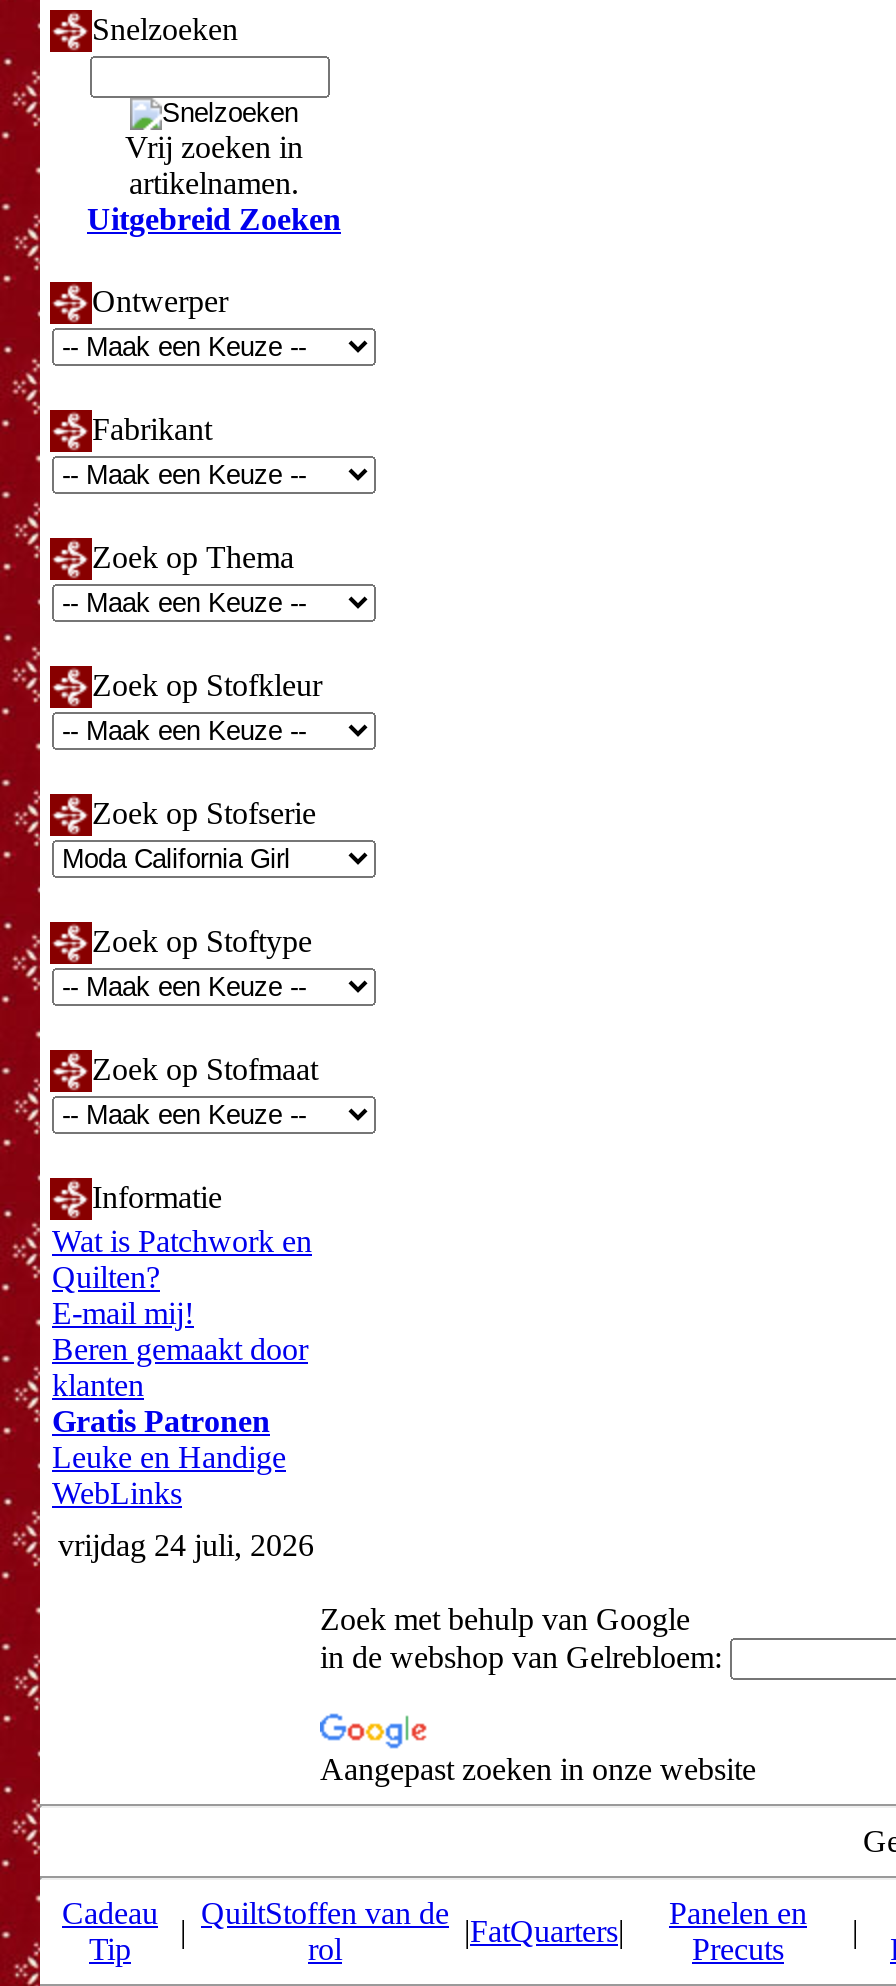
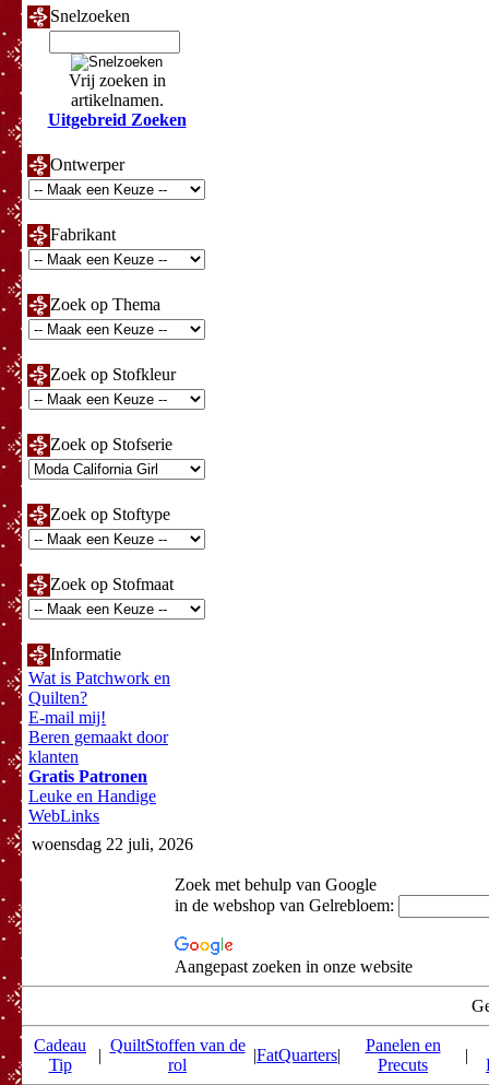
[42,1528,330,1562] vrijdag 24 juli, 2026 -> [23,835,202,853] woensdag 22 juli, 2026

